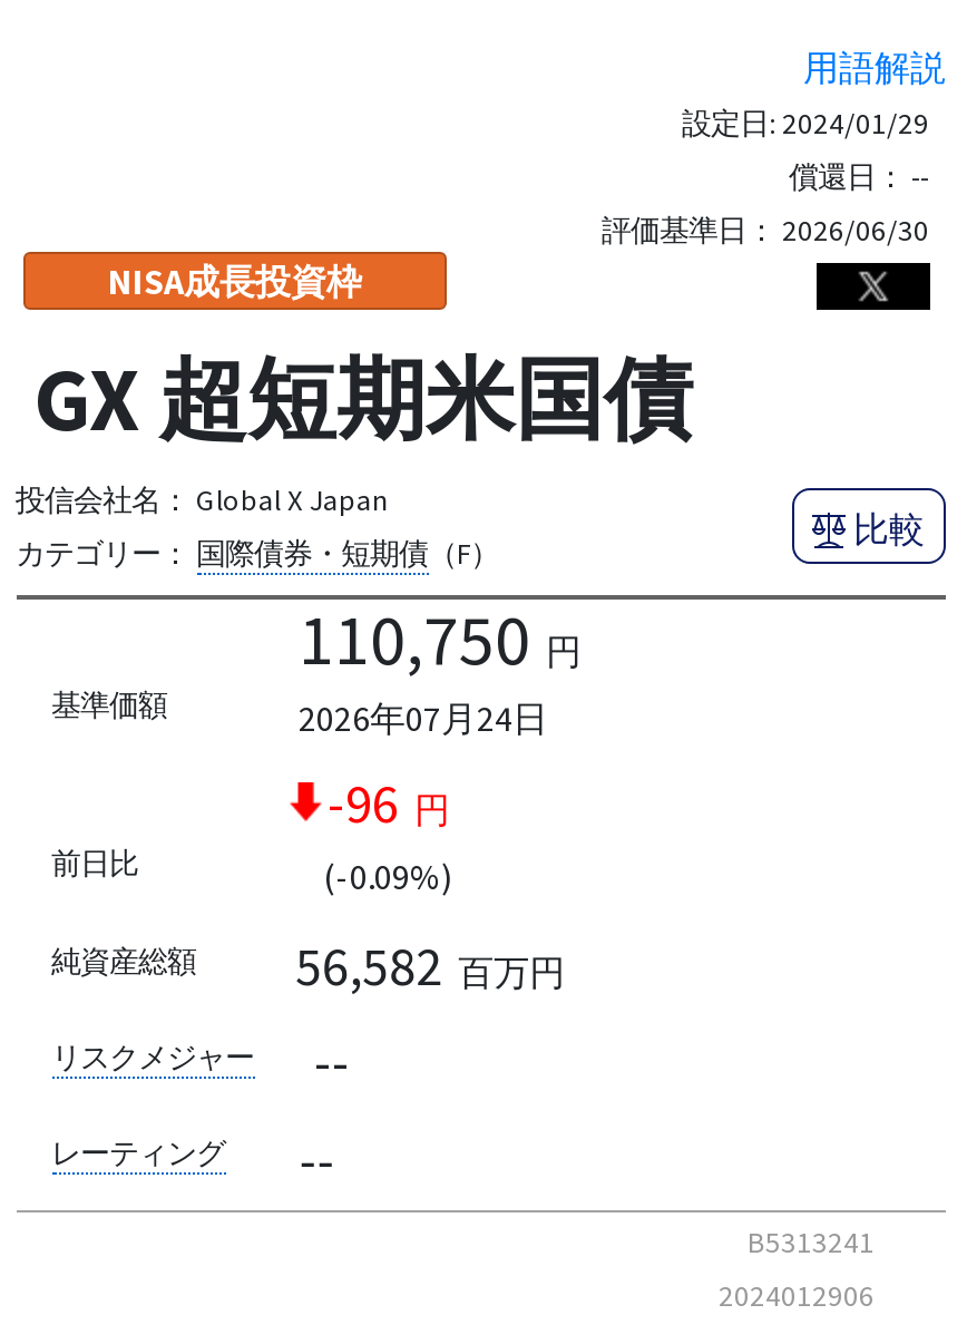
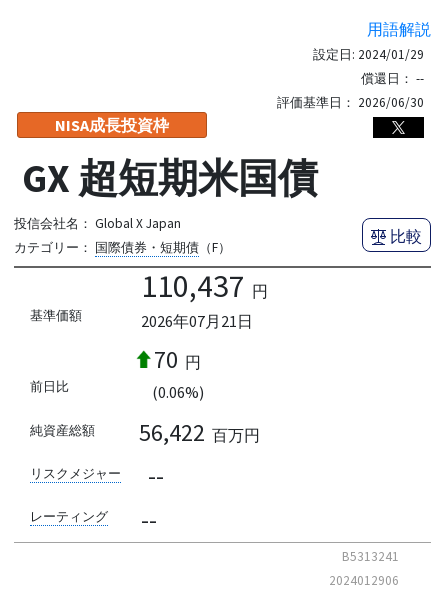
[299,594,582,683] 110,750 円 -> [140,266,267,306] 110,437 円
[299,695,548,739] 2026年07月24日 -> [140,311,252,331] 2026年07月21日
[328,768,450,837] -96 円 -> [153,344,200,375] 70 円
[323,853,452,897] (-0.09%) -> [151,382,203,402] (0.06%)
[295,931,565,1001] 56,582 百万円 -> [139,417,260,448] 56,422 百万円

